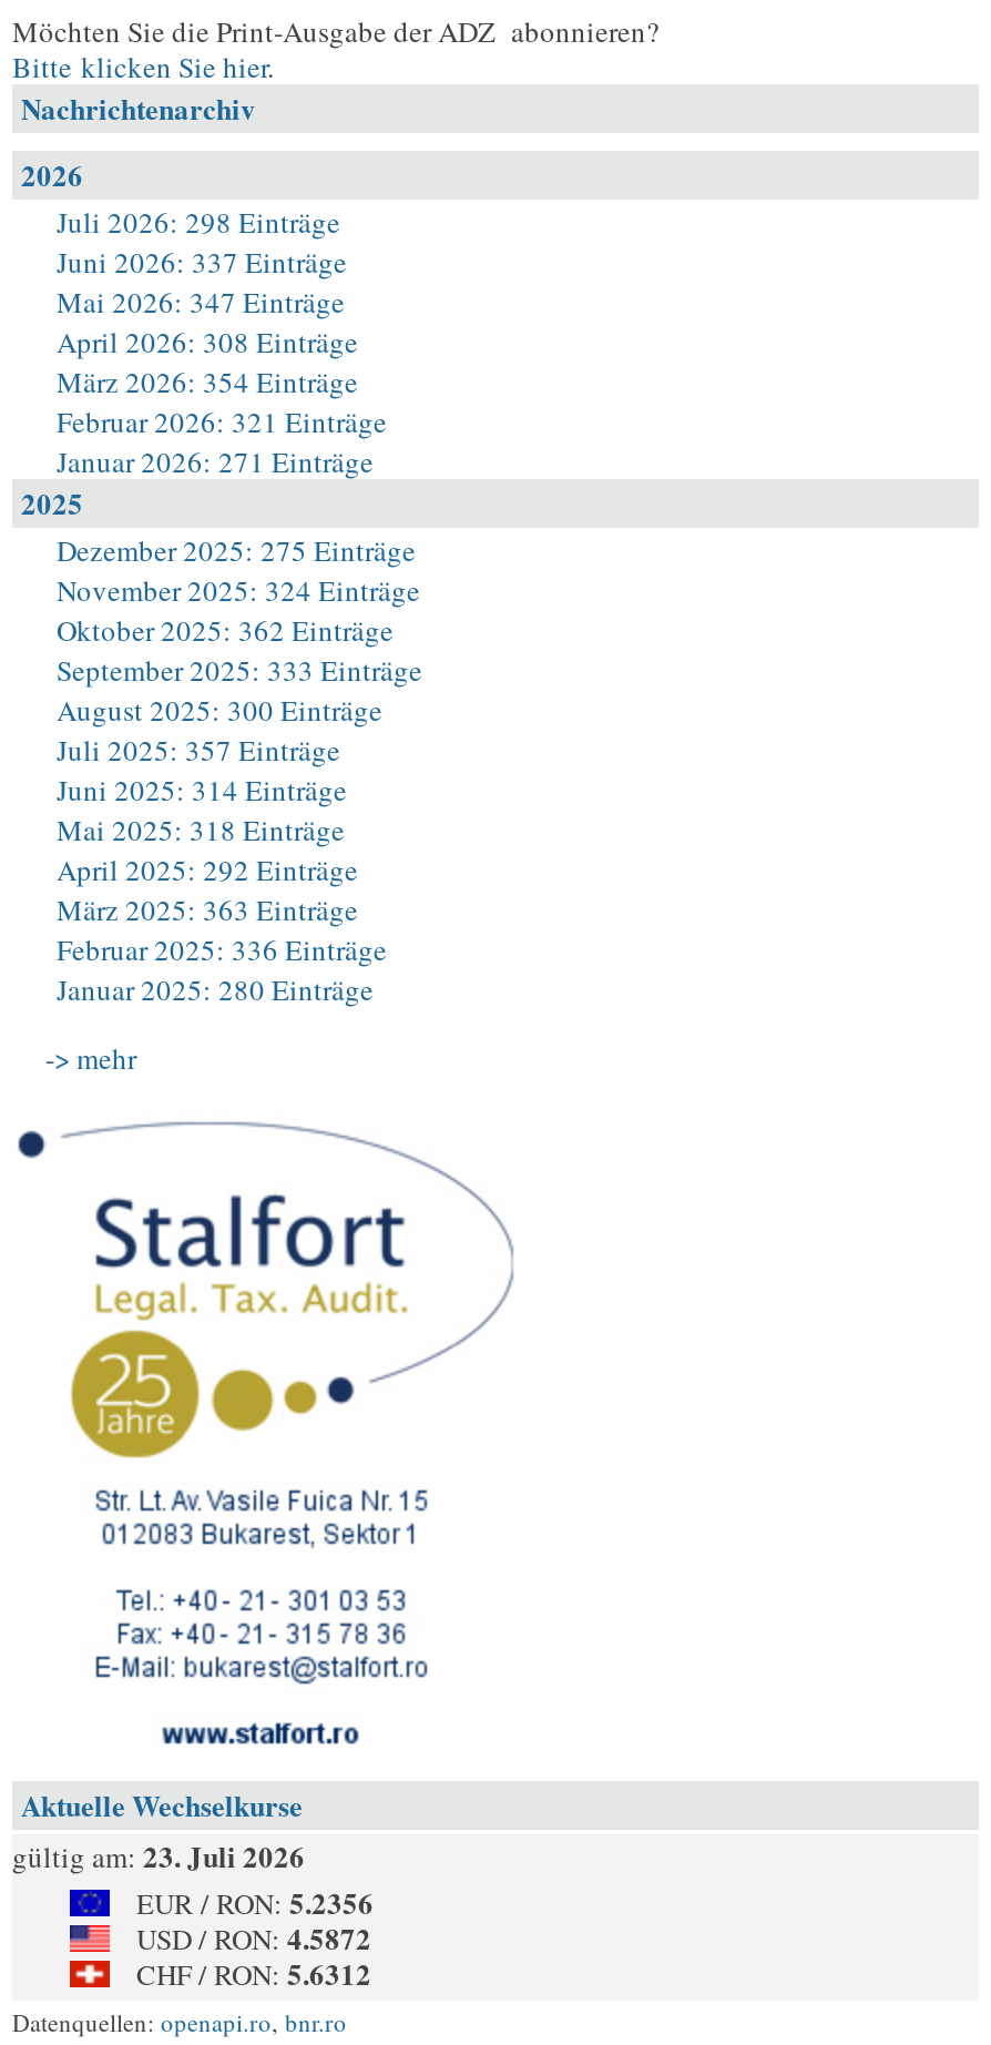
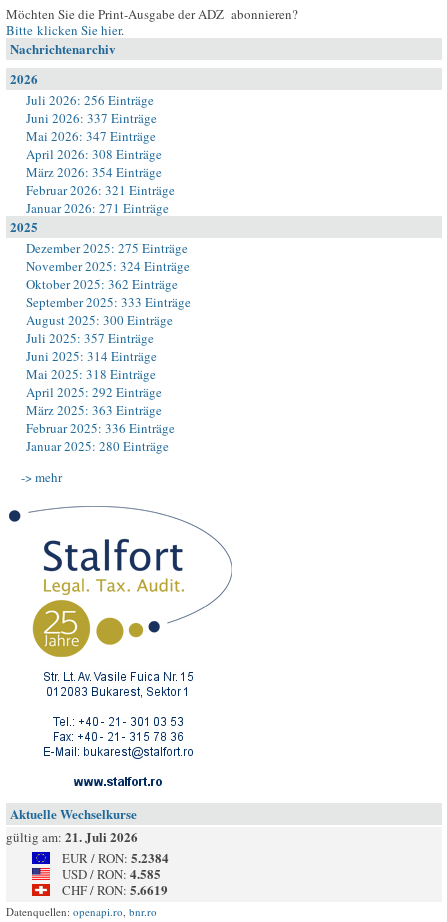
[57,202,340,242] Juli 2026: 298 Einträge -> [26,91,154,109] Juli 2026: 256 Einträge
[12,1834,305,1876] gültig am: 23. Juli 2026 -> [6,827,138,846] gültig am: 21. Juli 2026
[136,1881,374,1923] EUR / RON: 5.2356 -> [62,848,169,867] EUR / RON: 5.2384
[136,1916,371,1958] USD / RON: 4.5872 -> [62,864,161,883] USD / RON: 4.585
[136,1952,371,1994] CHF / RON: 5.6312 -> [62,880,168,899] CHF / RON: 5.6619

